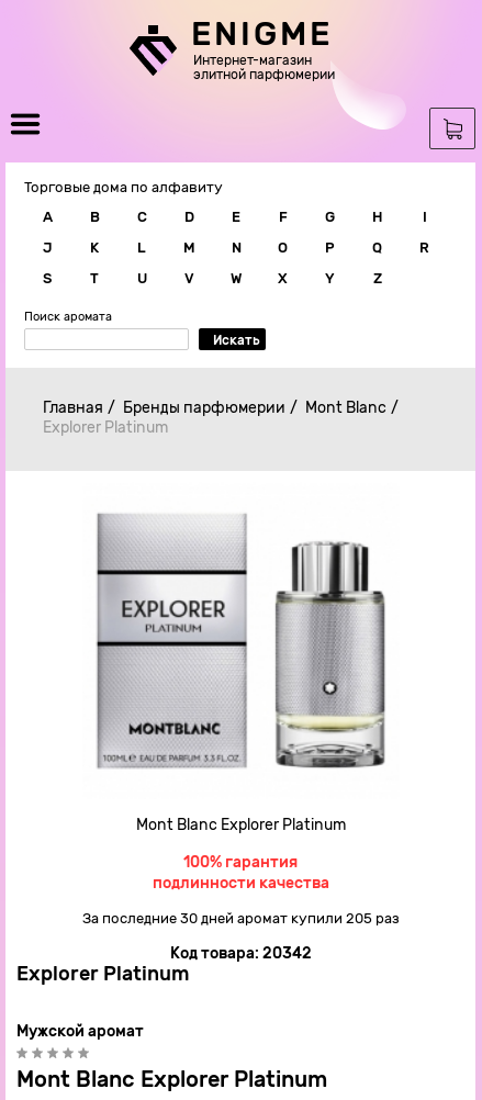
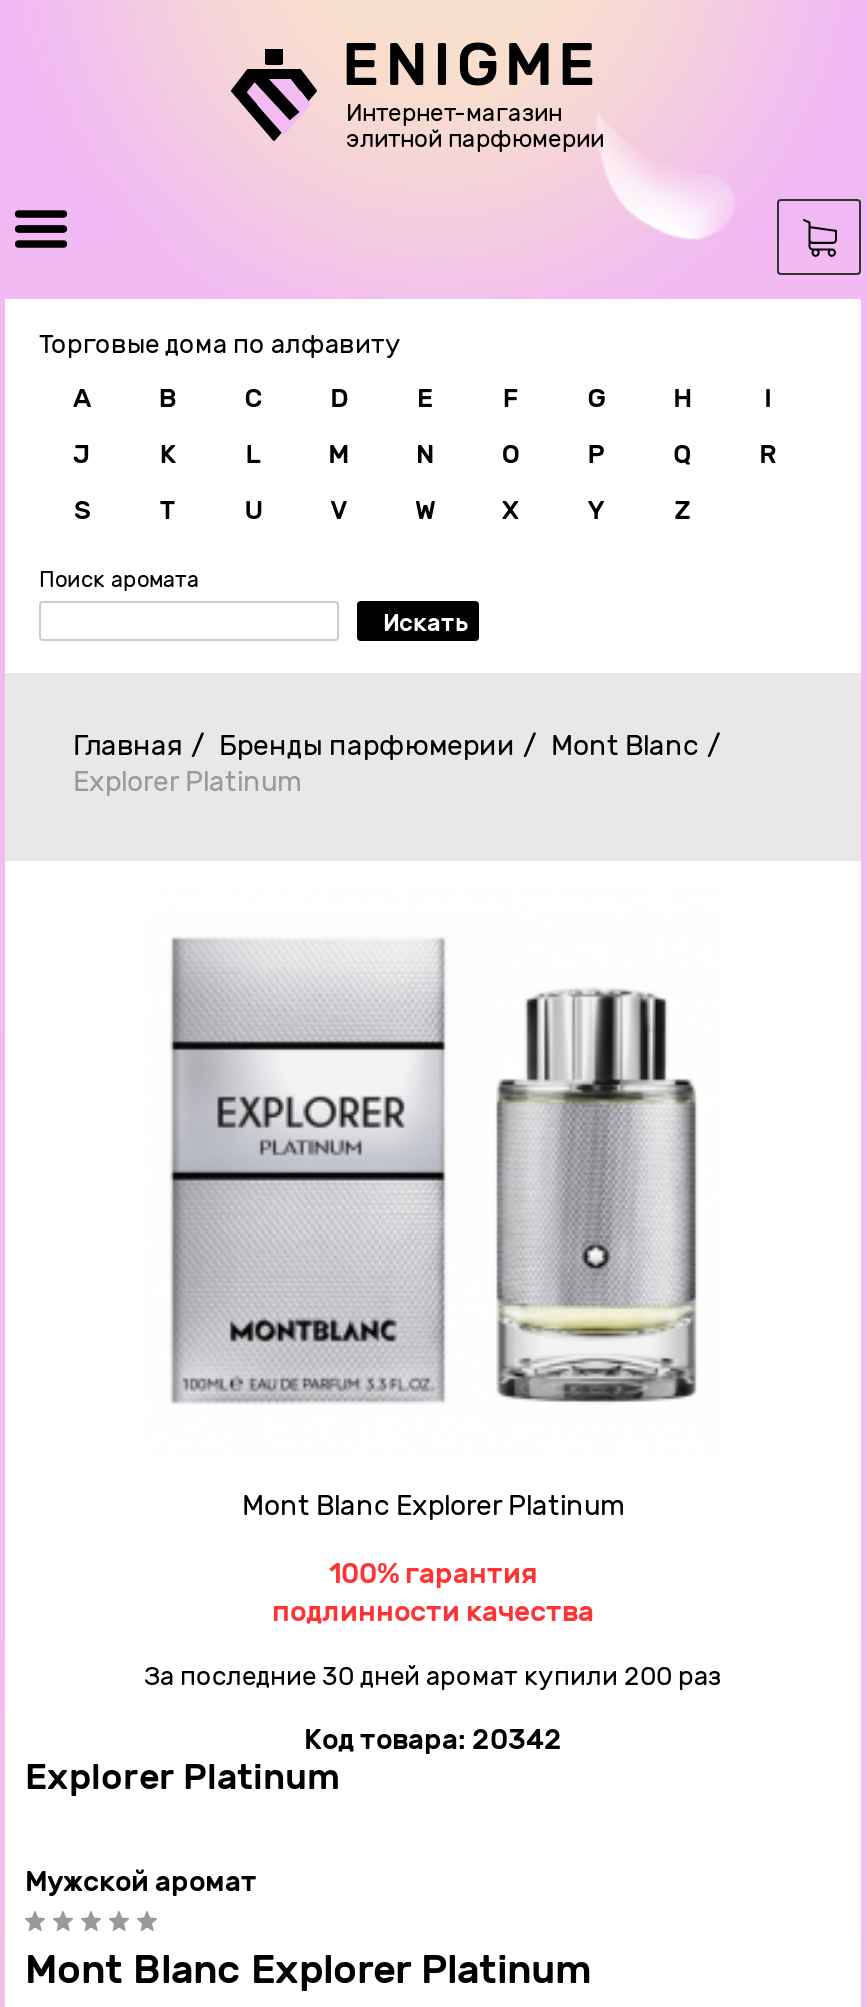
[82,910,399,927] За последние 30 дней аромат купили 205 раз -> [144,1661,722,1691] За последние 30 дней аромат купили 200 раз

